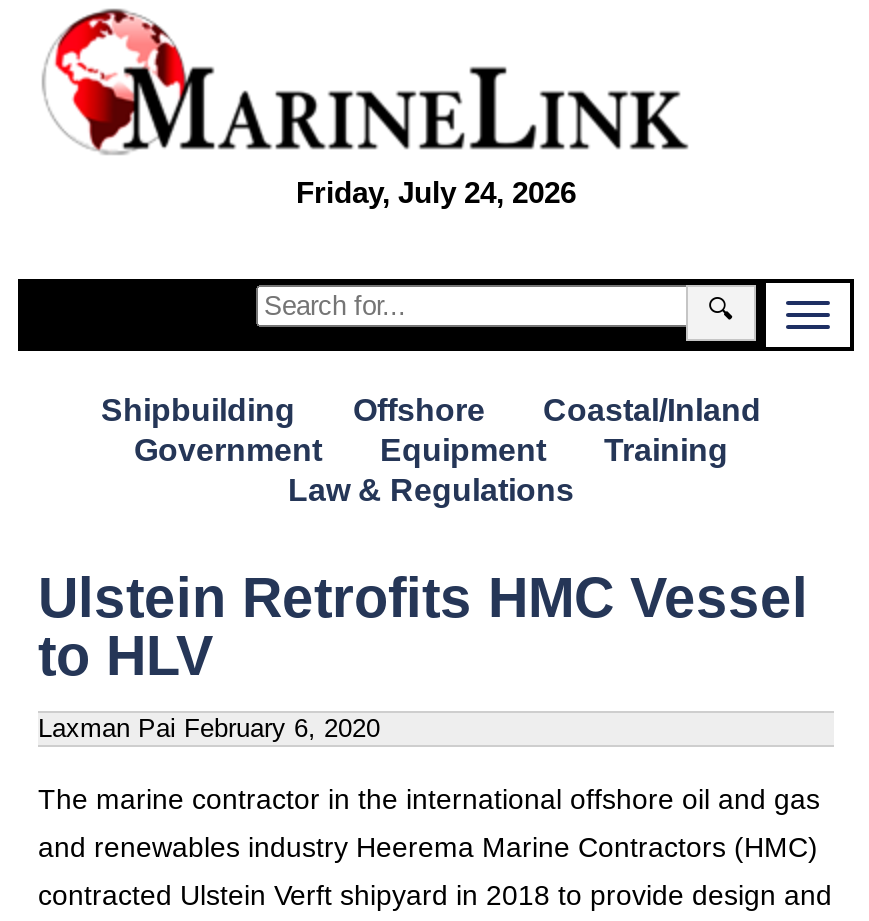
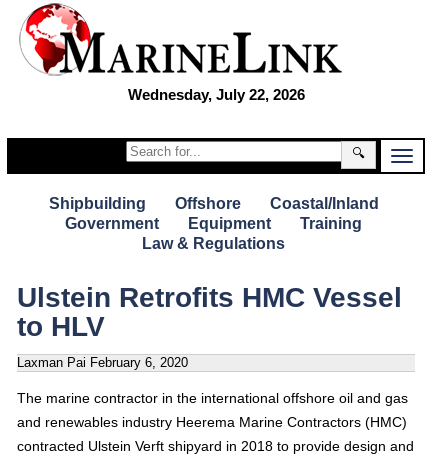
[296,175,576,209] Friday, July 24, 2026 -> [127,86,304,103] Wednesday, July 22, 2026

